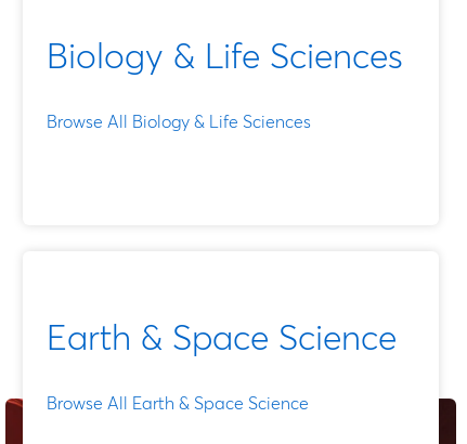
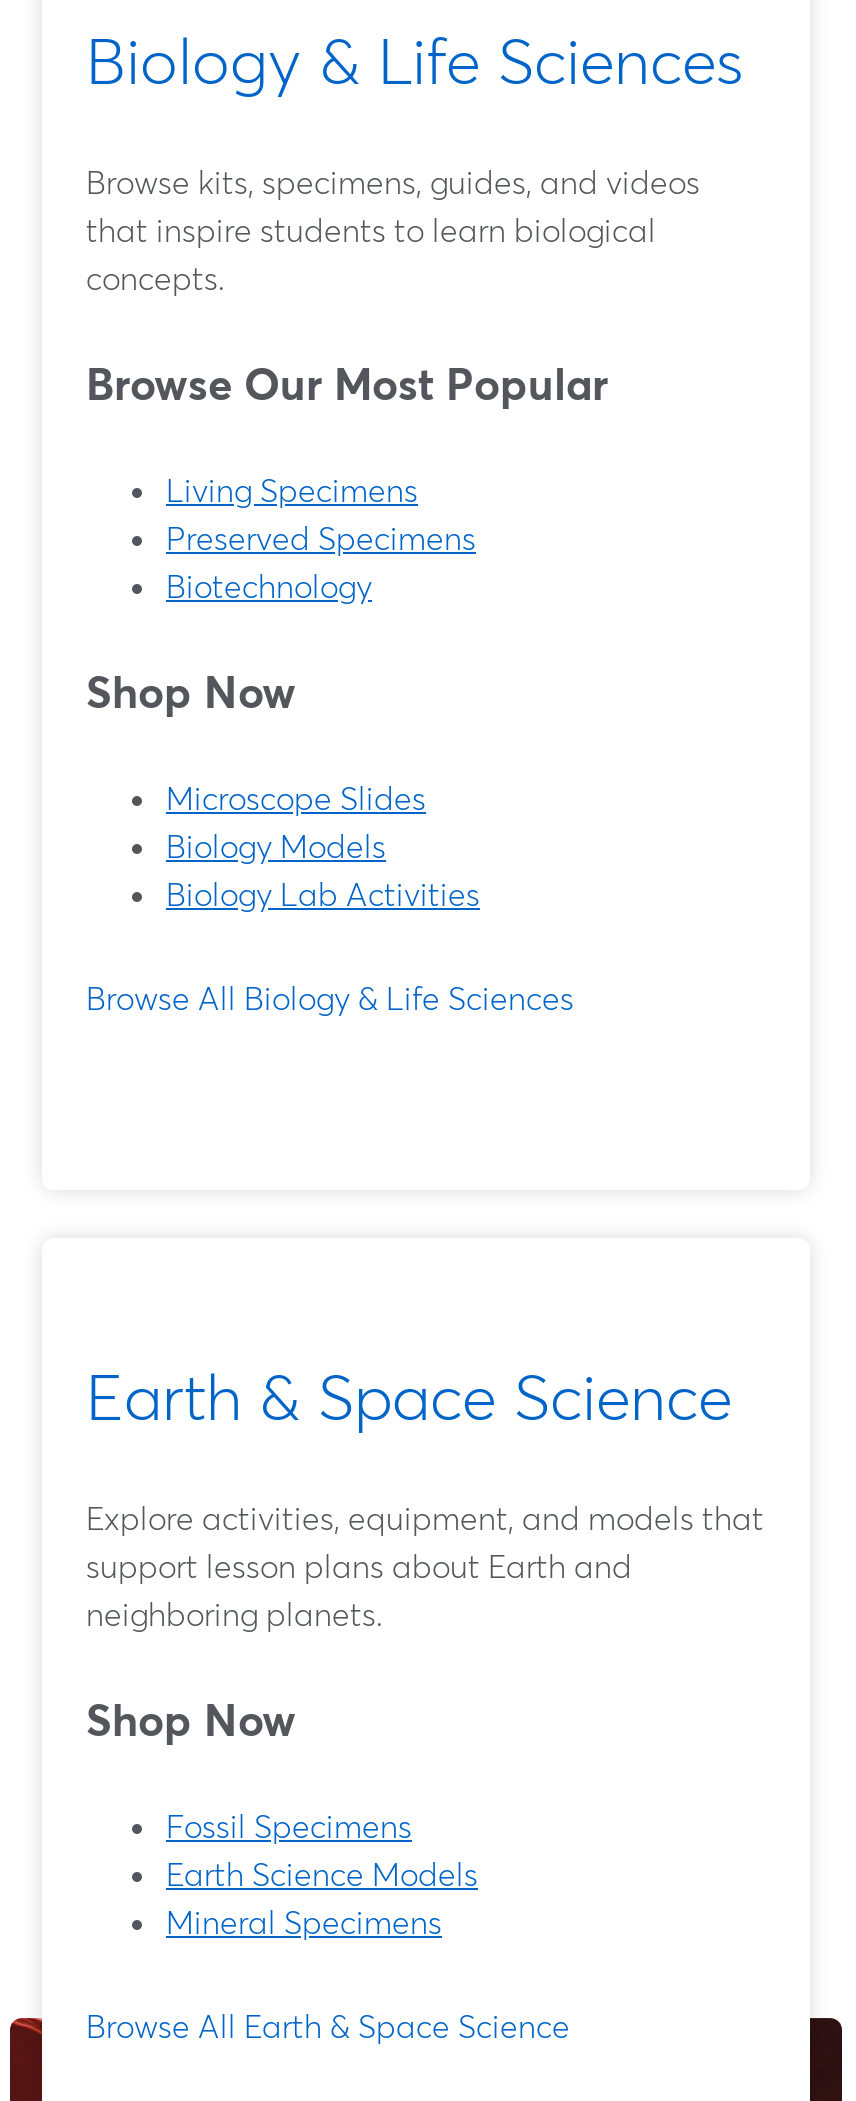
none -> [86,162,700,914] Browse kits, specimens, guides, and videos | that inspire students to learn biological | concepts. | Browse Our Most Popular | Living Specimens | Preserved Specimens | Biotechnology | Shop Now | Microscope Slides | Biology Models | Biology Lab Activities
none -> [86,1498,764,1942] Explore activities, equipment, and models that | support lesson plans about Earth and | neighboring planets. | Shop Now | Fossil Specimens | Earth Science Models | Mineral Specimens

